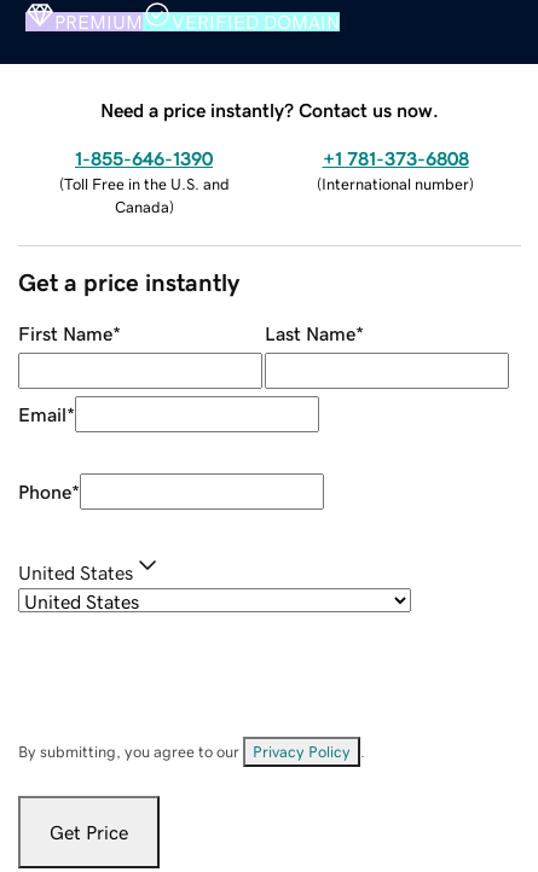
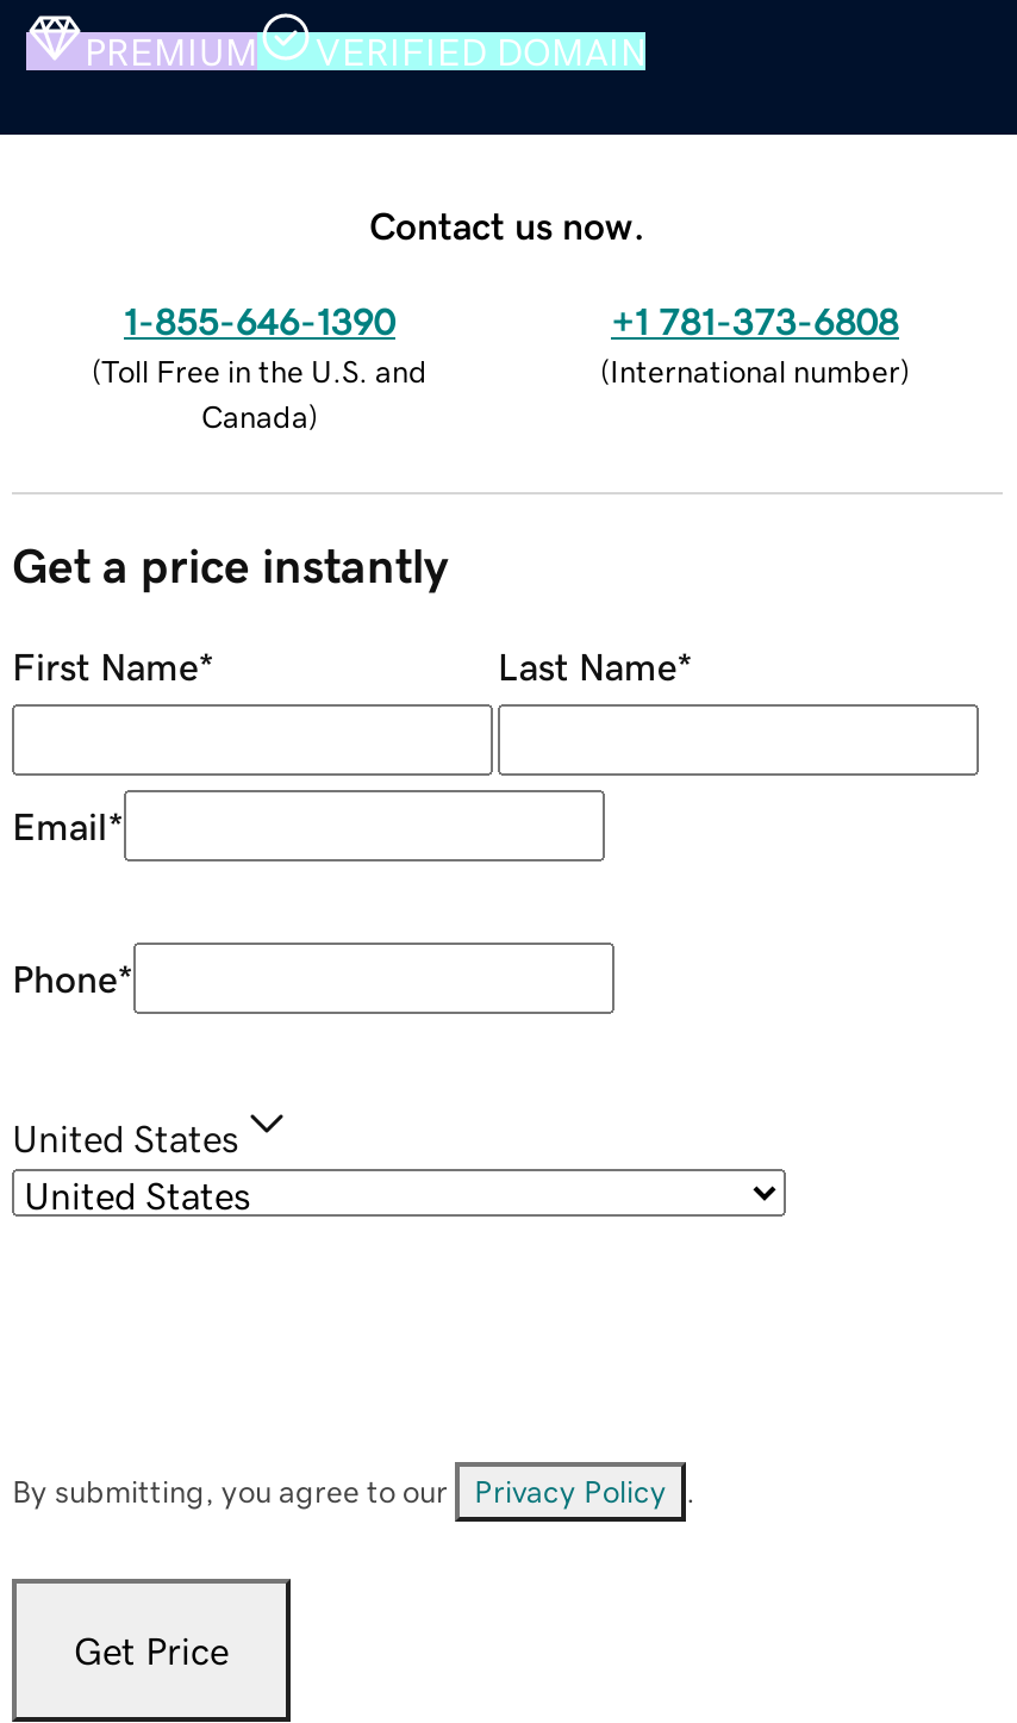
[100,100,439,119] Need a price instantly? Contact us now. -> [369,205,645,243] Contact us now.

